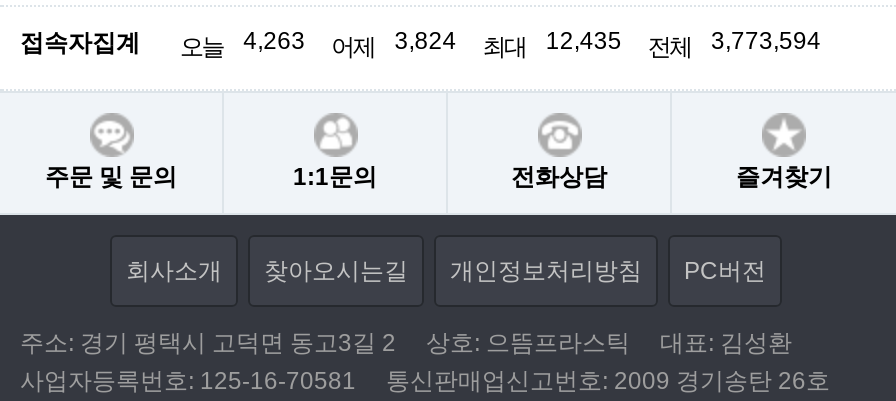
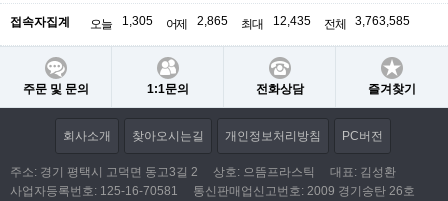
[243,27,305,55] 4,263 -> [122,14,153,28] 1,305
[394,27,456,55] 3,824 -> [197,14,228,28] 2,865
[711,27,821,55] 3,773,594 -> [355,14,410,28] 3,763,585

